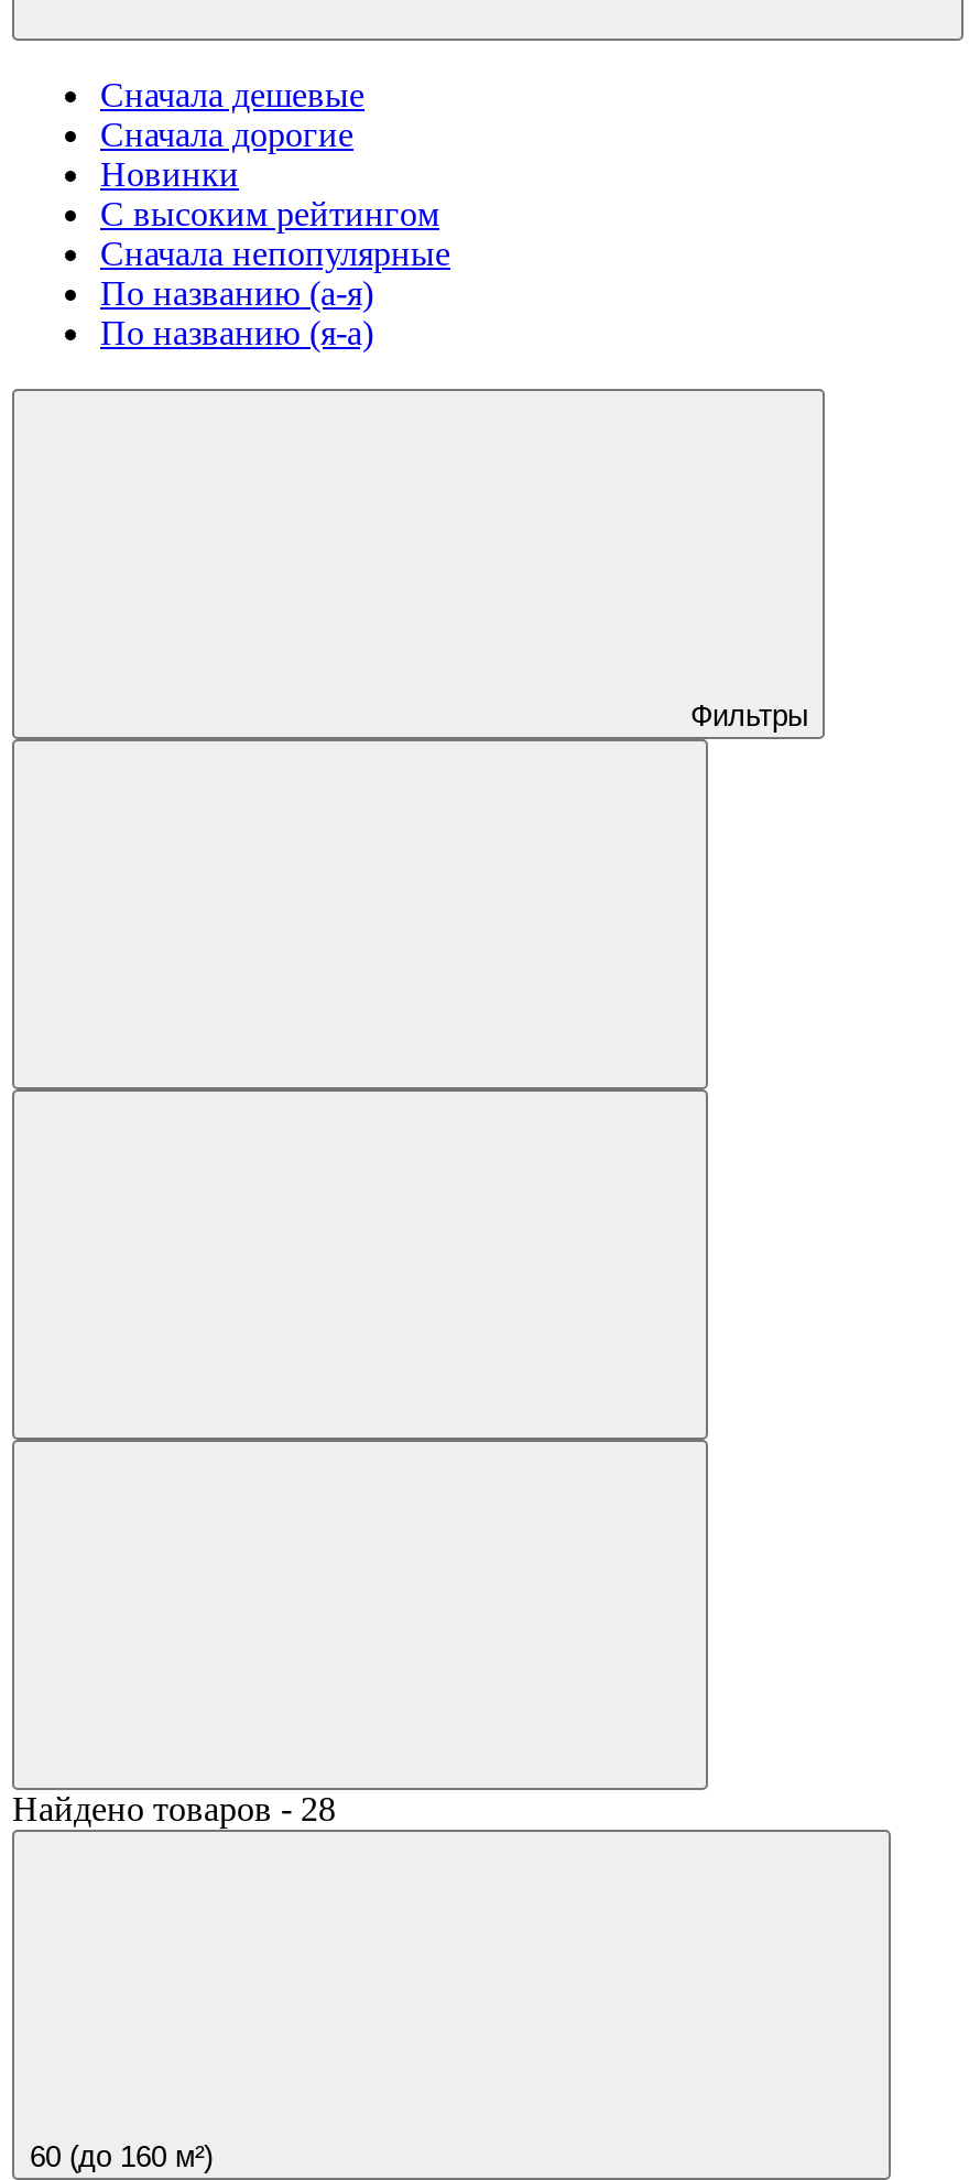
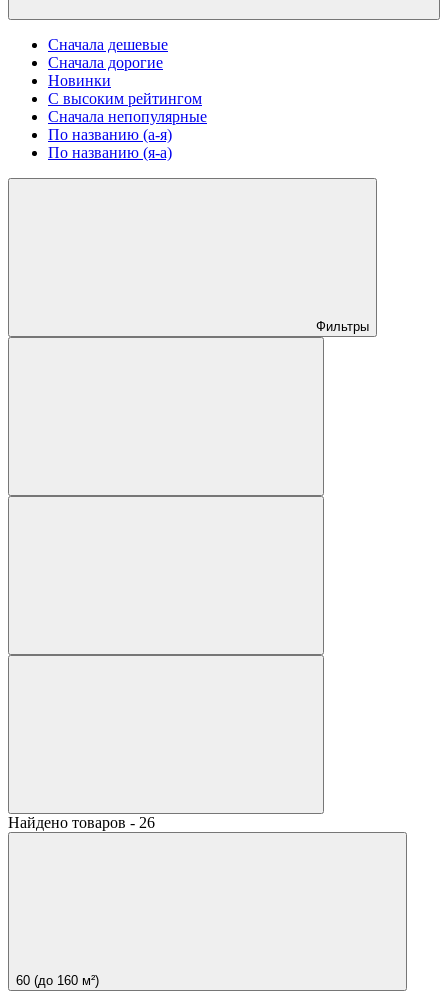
[12,1790,336,1827] Найдено товаров - 28 -> [8,814,155,831] Найдено товаров - 26

